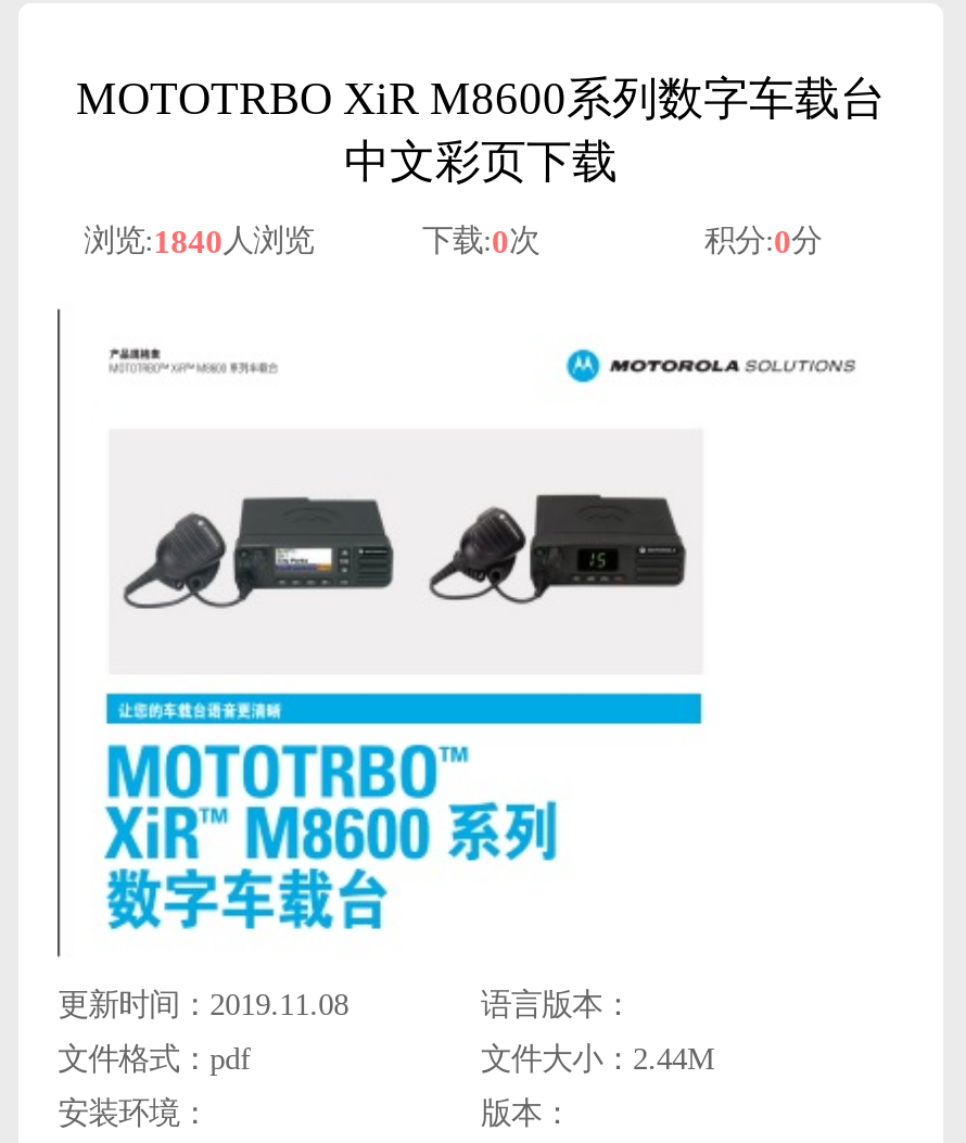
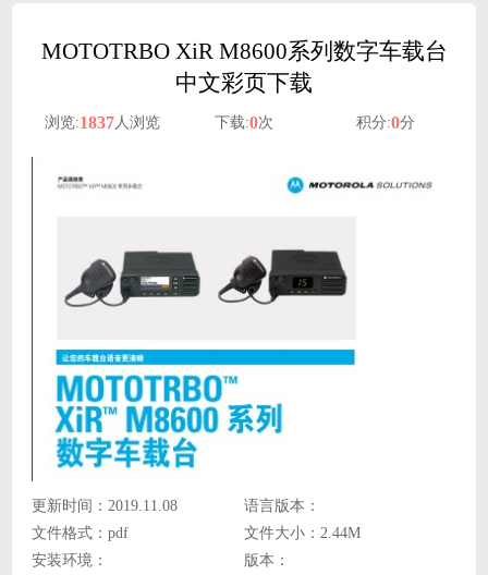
[84,222,314,259] 浏览:1840人浏览 -> [45,113,160,131] 浏览:1837人浏览

